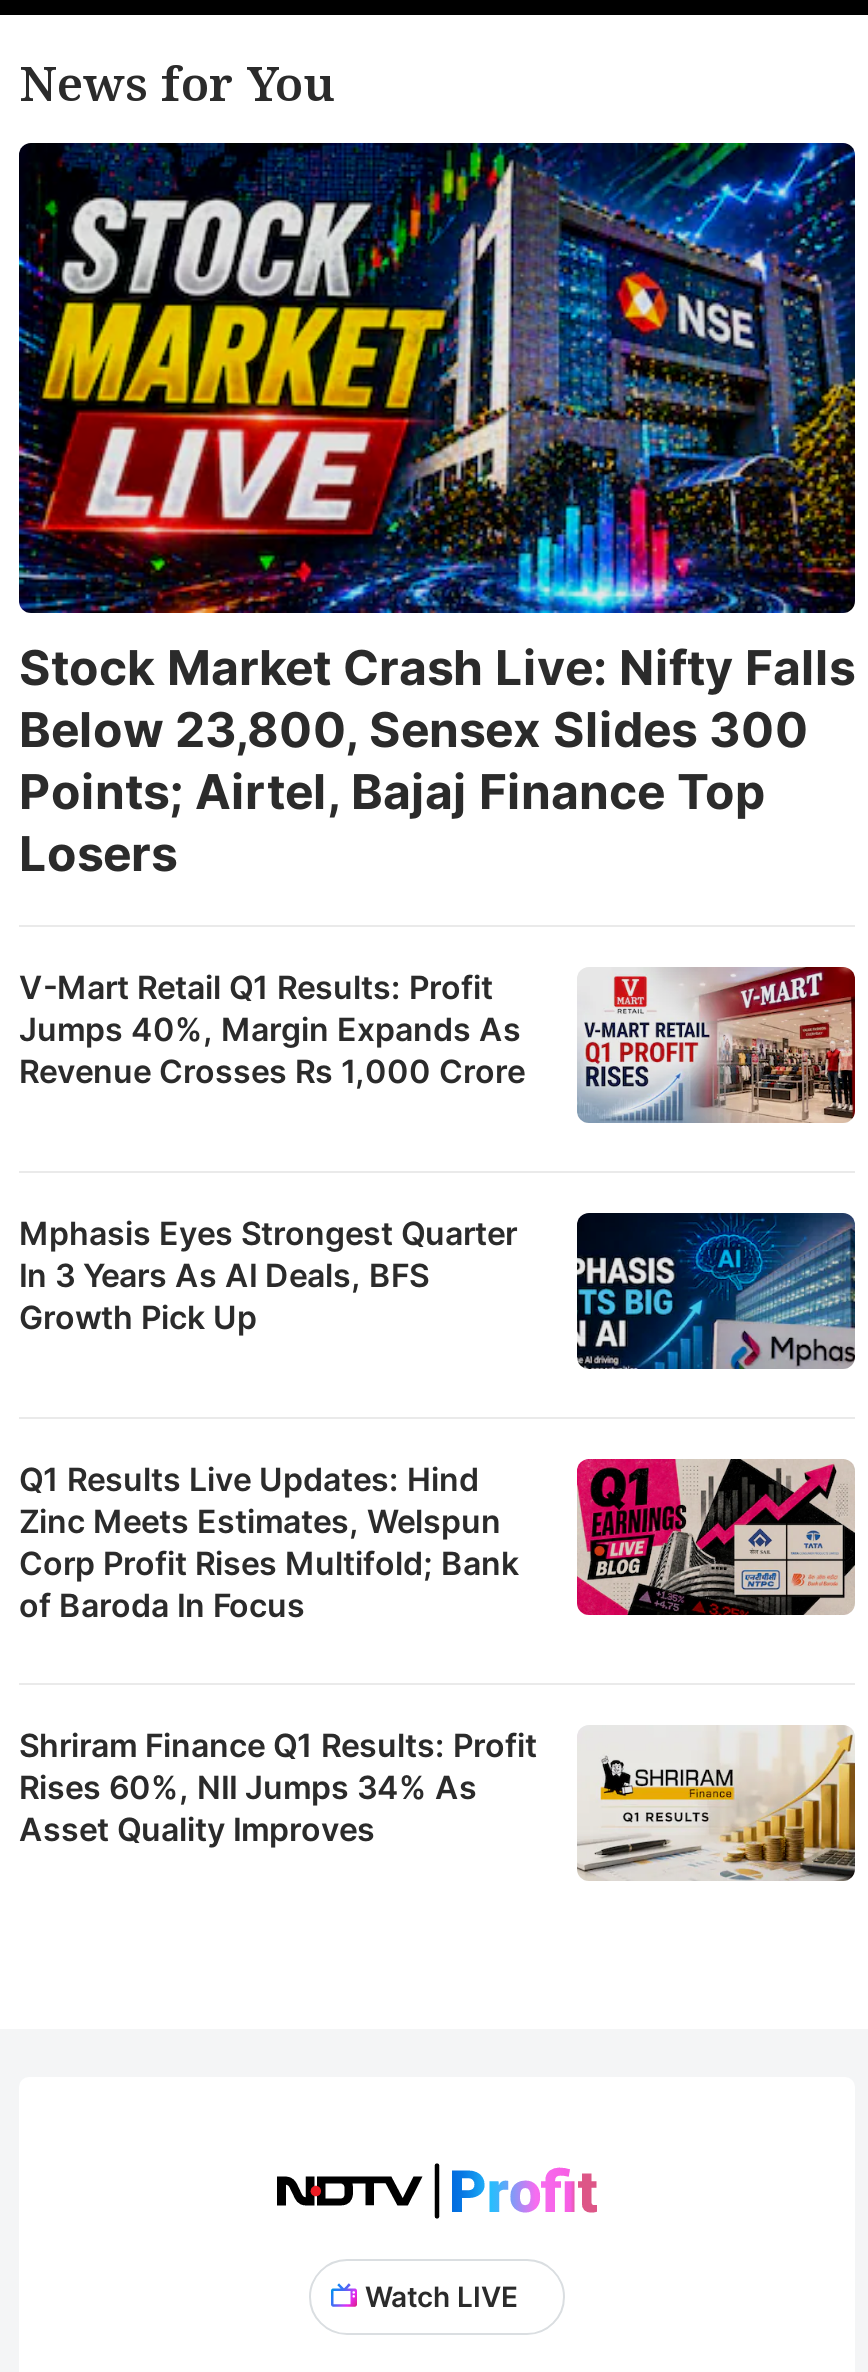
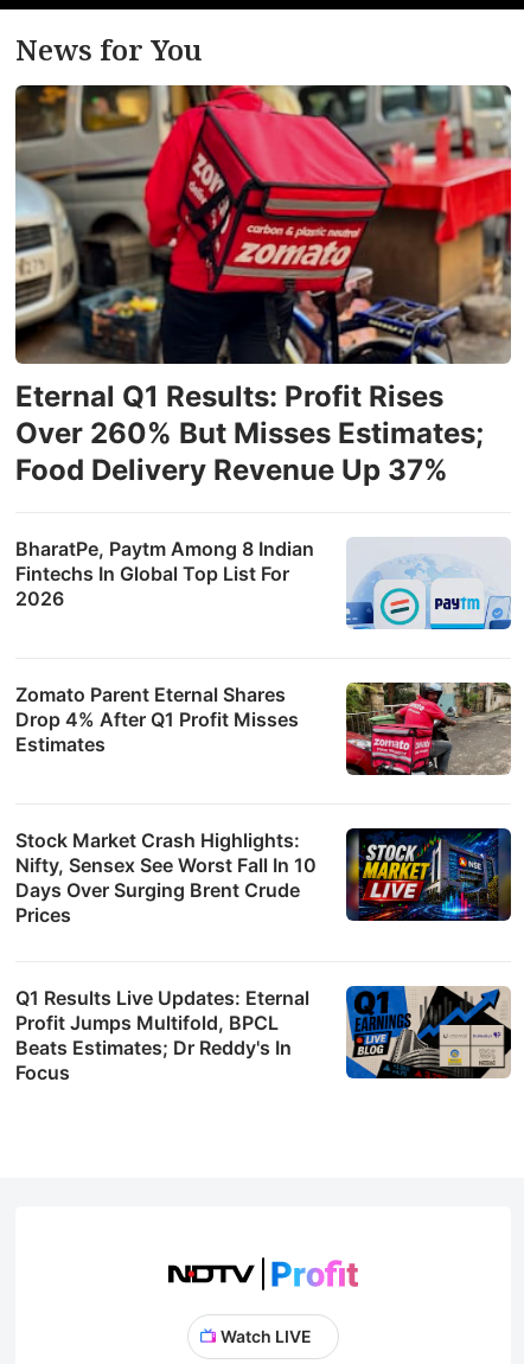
[17,141,857,883] [image] | Stock Market Crash Live: Nifty Falls | Below 23,800, Sensex Slides 300 | Points; Airtel, Bajaj Finance Top | Losers -> [14,84,512,487] [image] | Eternal Q1 Results: Profit Rises | Over 260% But Misses Estimates; | Food Delivery Revenue Up 37%
[19,951,857,1125] [image] | V-Mart Retail Q1 Results: Profit | Jumps 40%, Margin Expands As | Revenue Crosses Rs 1,000 Crore -> [15,537,512,641] [image] | BharatPe, Paytm Among 8 Indian | Fintechs In Global Top List For | 2026
[19,1193,857,1371] [image] | Mphasis Eyes Strongest Quarter | In 3 Years As AI Deals, BFS | Growth Pick Up -> [15,681,512,787] [image] | Zomato Parent Eternal Shares | Drop 4% After Q1 Profit Misses | Estimates
[19,1439,855,1625] [image] | Q1 Results Live Updates: Hind | Zinc Meets Estimates, Welspun | Corp Profit Rises Multifold; Bank | of Baroda In Focus -> [15,827,512,933] [image] | Stock Market Crash Highlights: | Nifty, Sensex See Worst Fall In 10 | Days Over Surging Brent Crude | Prices
[19,1705,857,1883] [image] | Shriram Finance Q1 Results: Profit | Rises 60%, NII Jumps 34% As | Asset Quality Improves -> [15,985,512,1090] [image] | Q1 Results Live Updates: Eternal | Profit Jumps Multifold, BPCL | Beats Estimates; Dr Reddy's In | Focus

